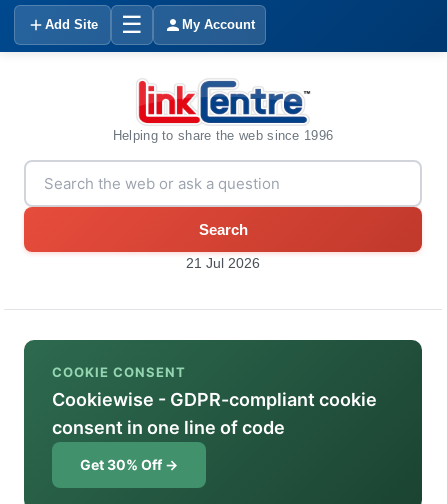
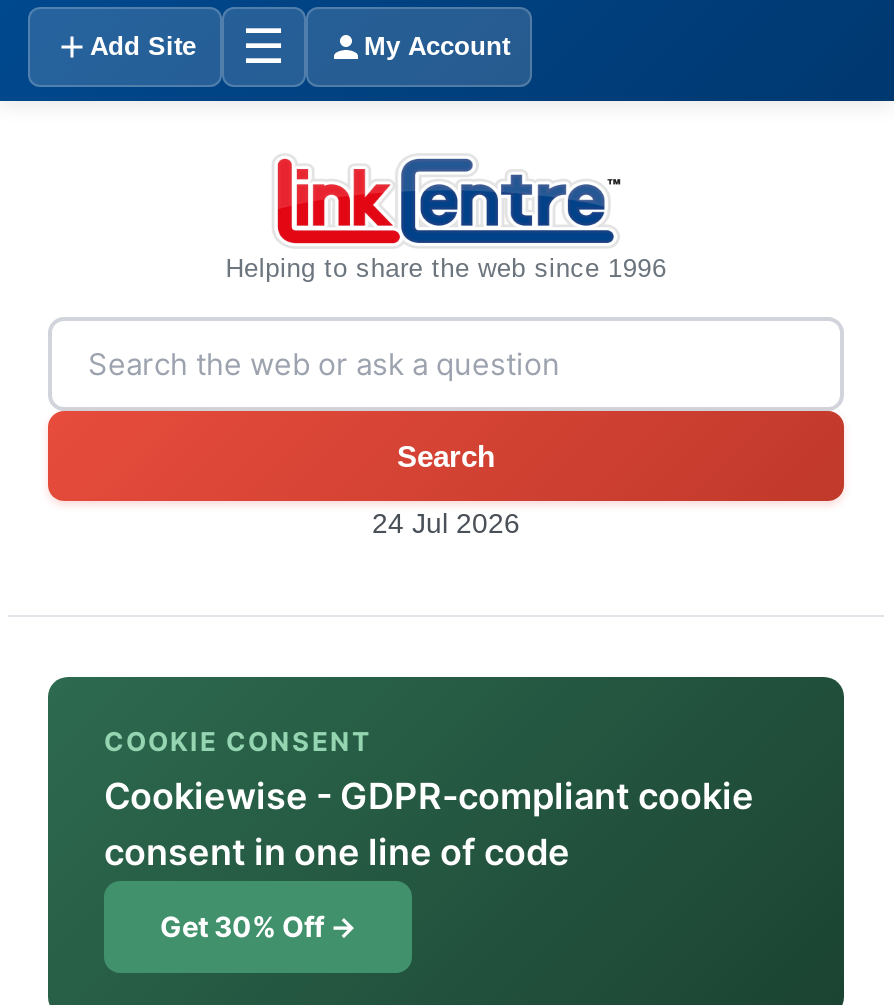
[186,255,260,271] 21 Jul 2026 -> [372,507,520,539] 24 Jul 2026

